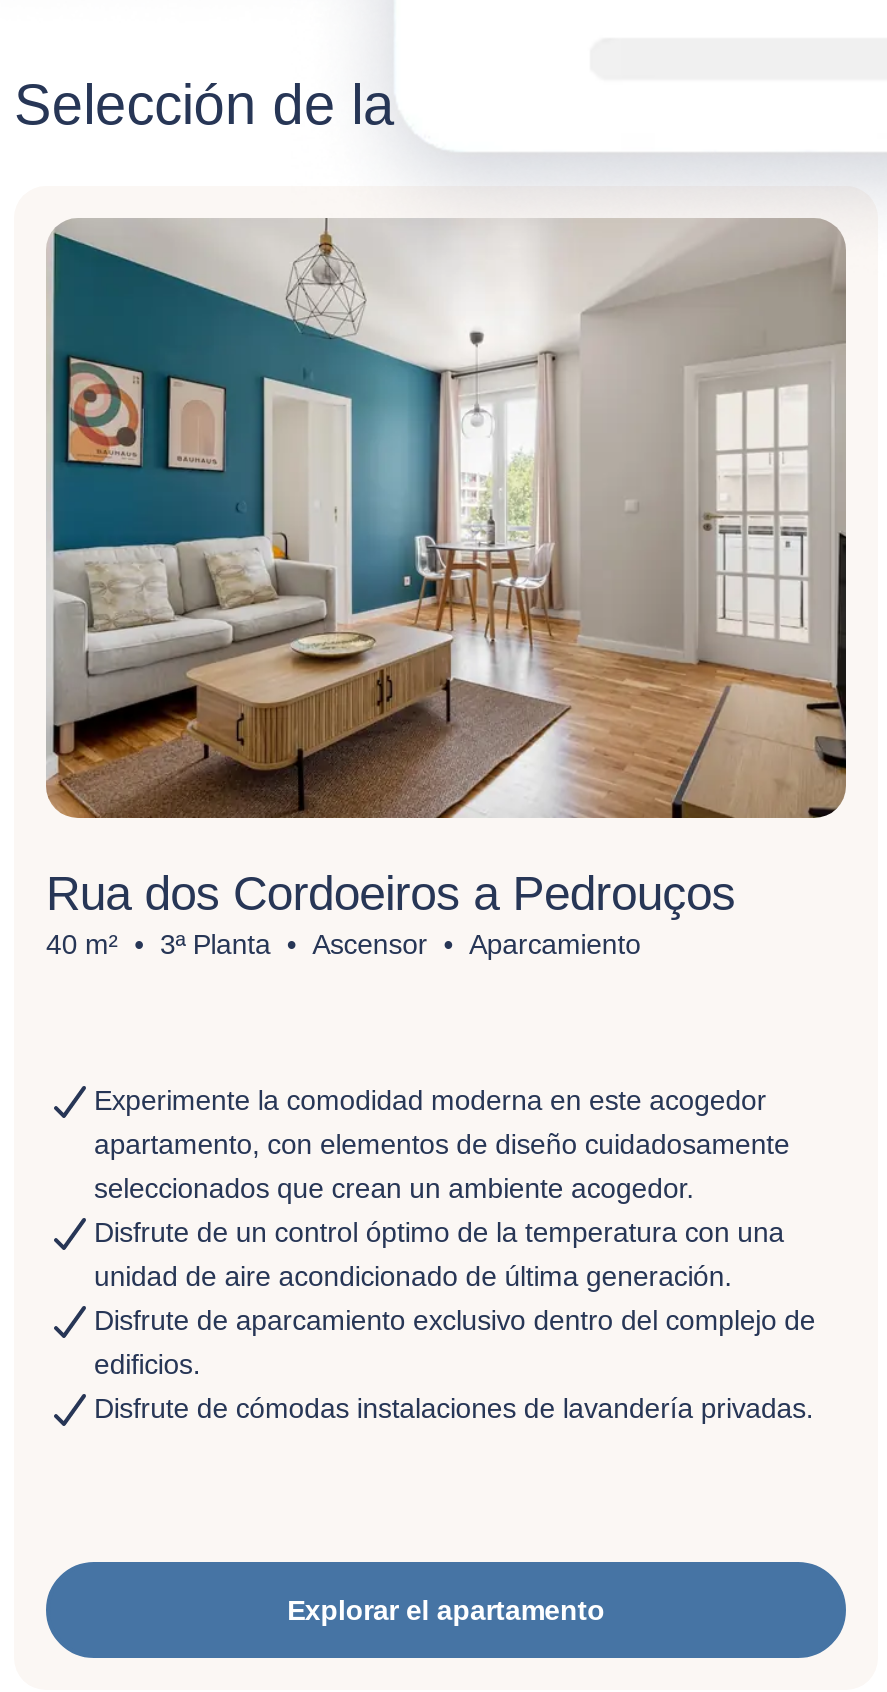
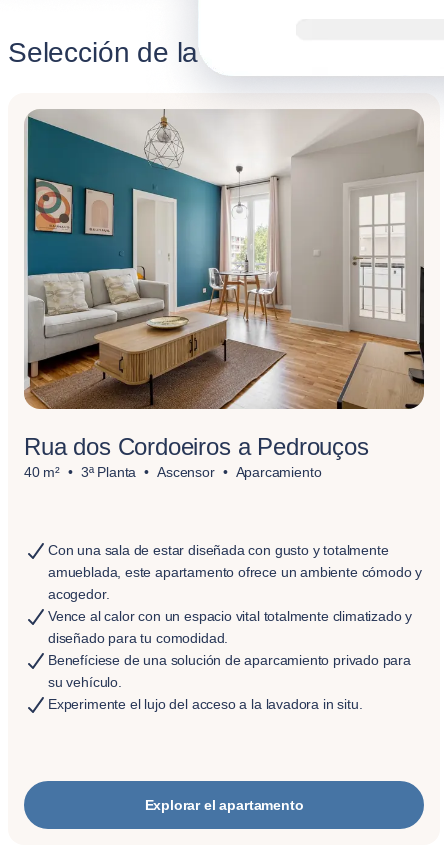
[94,1084,816,1424] Experimente la comodidad moderna en este acogedor | apartamento, con elementos de diseño cuidadosamente | seleccionados que crean un ambiente acogedor. | Disfrute de un control óptimo de la temperatura con una | unidad de aire acondicionado de última generación. | Disfrute de aparcamiento exclusivo dentro del complejo de | edificios. | Disfrute de cómodas instalaciones de lavandería privadas. -> [48,542,422,712] Con una sala de estar diseñada con gusto y totalmente | amueblada, este apartamento ofrece un ambiente cómodo y | acogedor. | Vence al calor con un espacio vital totalmente climatizado y | diseñado para tu comodidad. | Benefíciese de una solución de aparcamiento privado para | su vehículo. | Experimente el lujo del acceso a la lavadora in situ.

